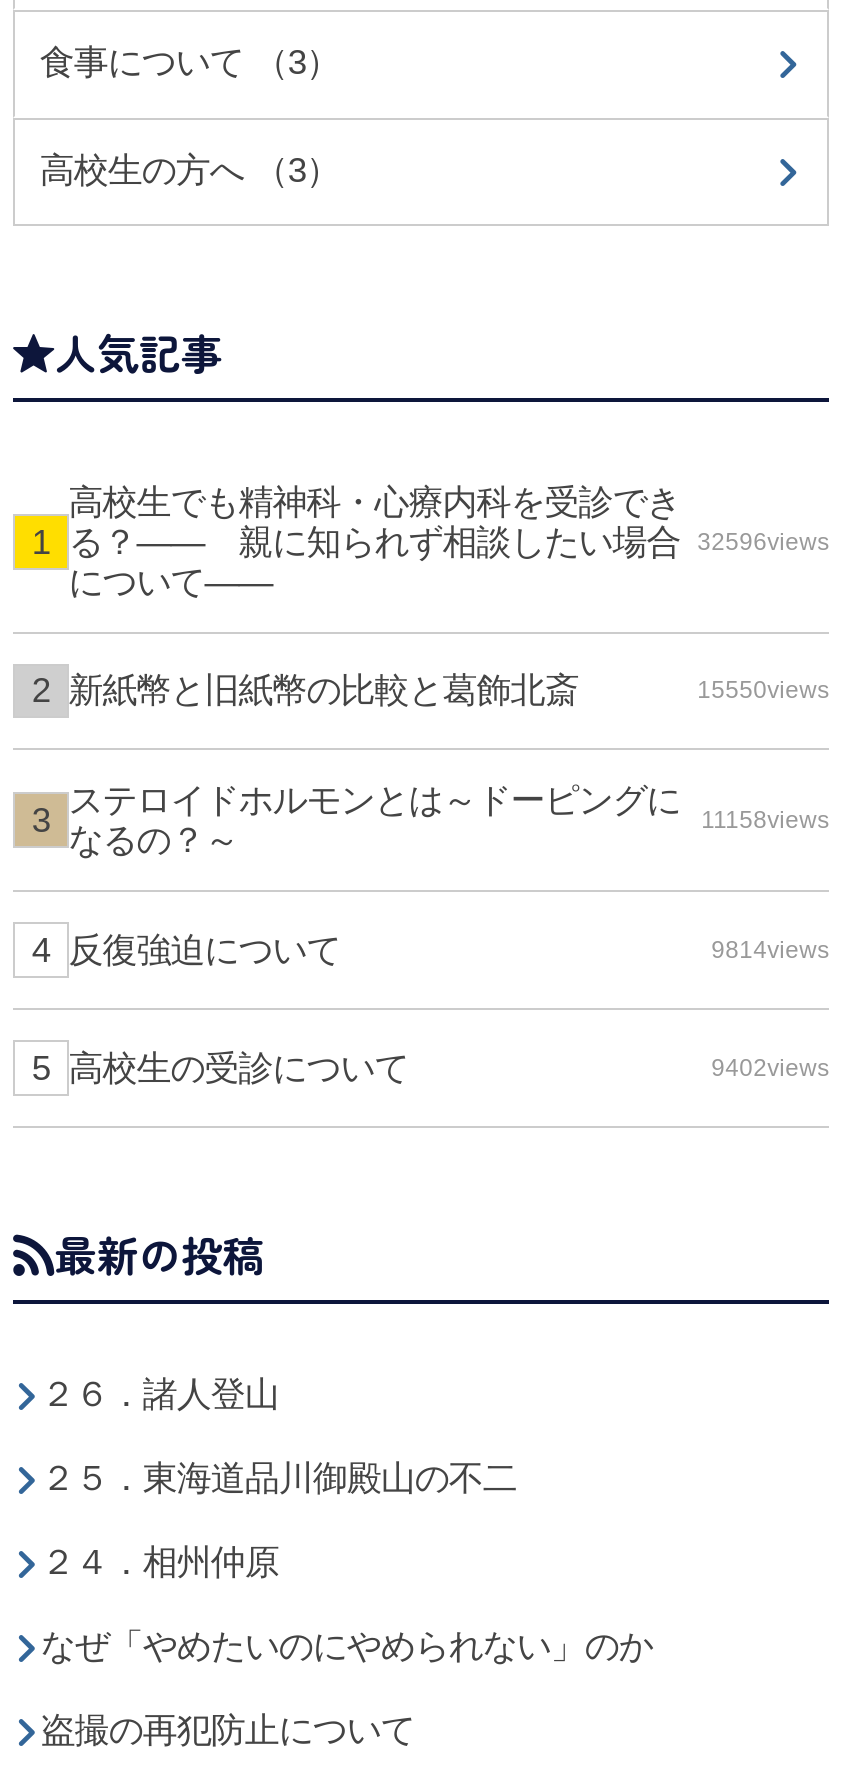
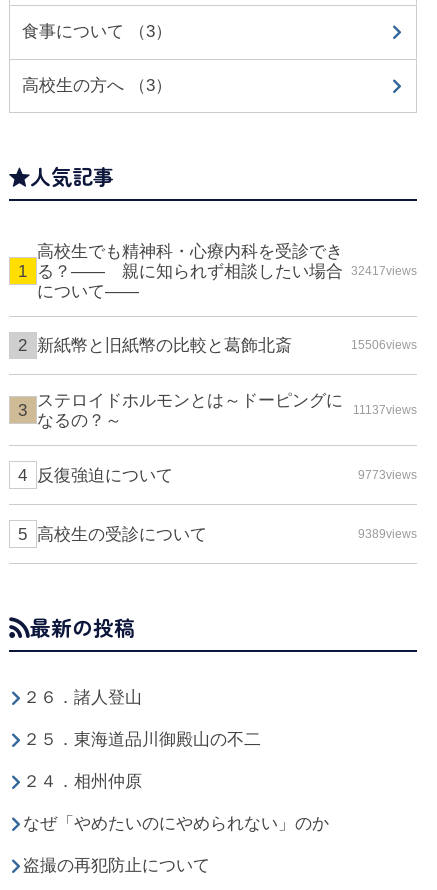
[69,521,829,561] る？—— 親に知られず相談したい場合 32596views -> [37,261,417,281] る？—— 親に知られず相談したい場合 32417views
[697,677,829,705] 15550views -> [351,338,417,352] 15506views
[69,780,829,834] ステロイドホルモンとは～ドーピングに 11158views -> [37,390,417,417] ステロイドホルモンとは～ドーピングに 11137views
[711,936,829,964] 9814views -> [358,468,417,482] 9773views
[711,1054,829,1082] 9402views -> [358,527,417,541] 9389views

